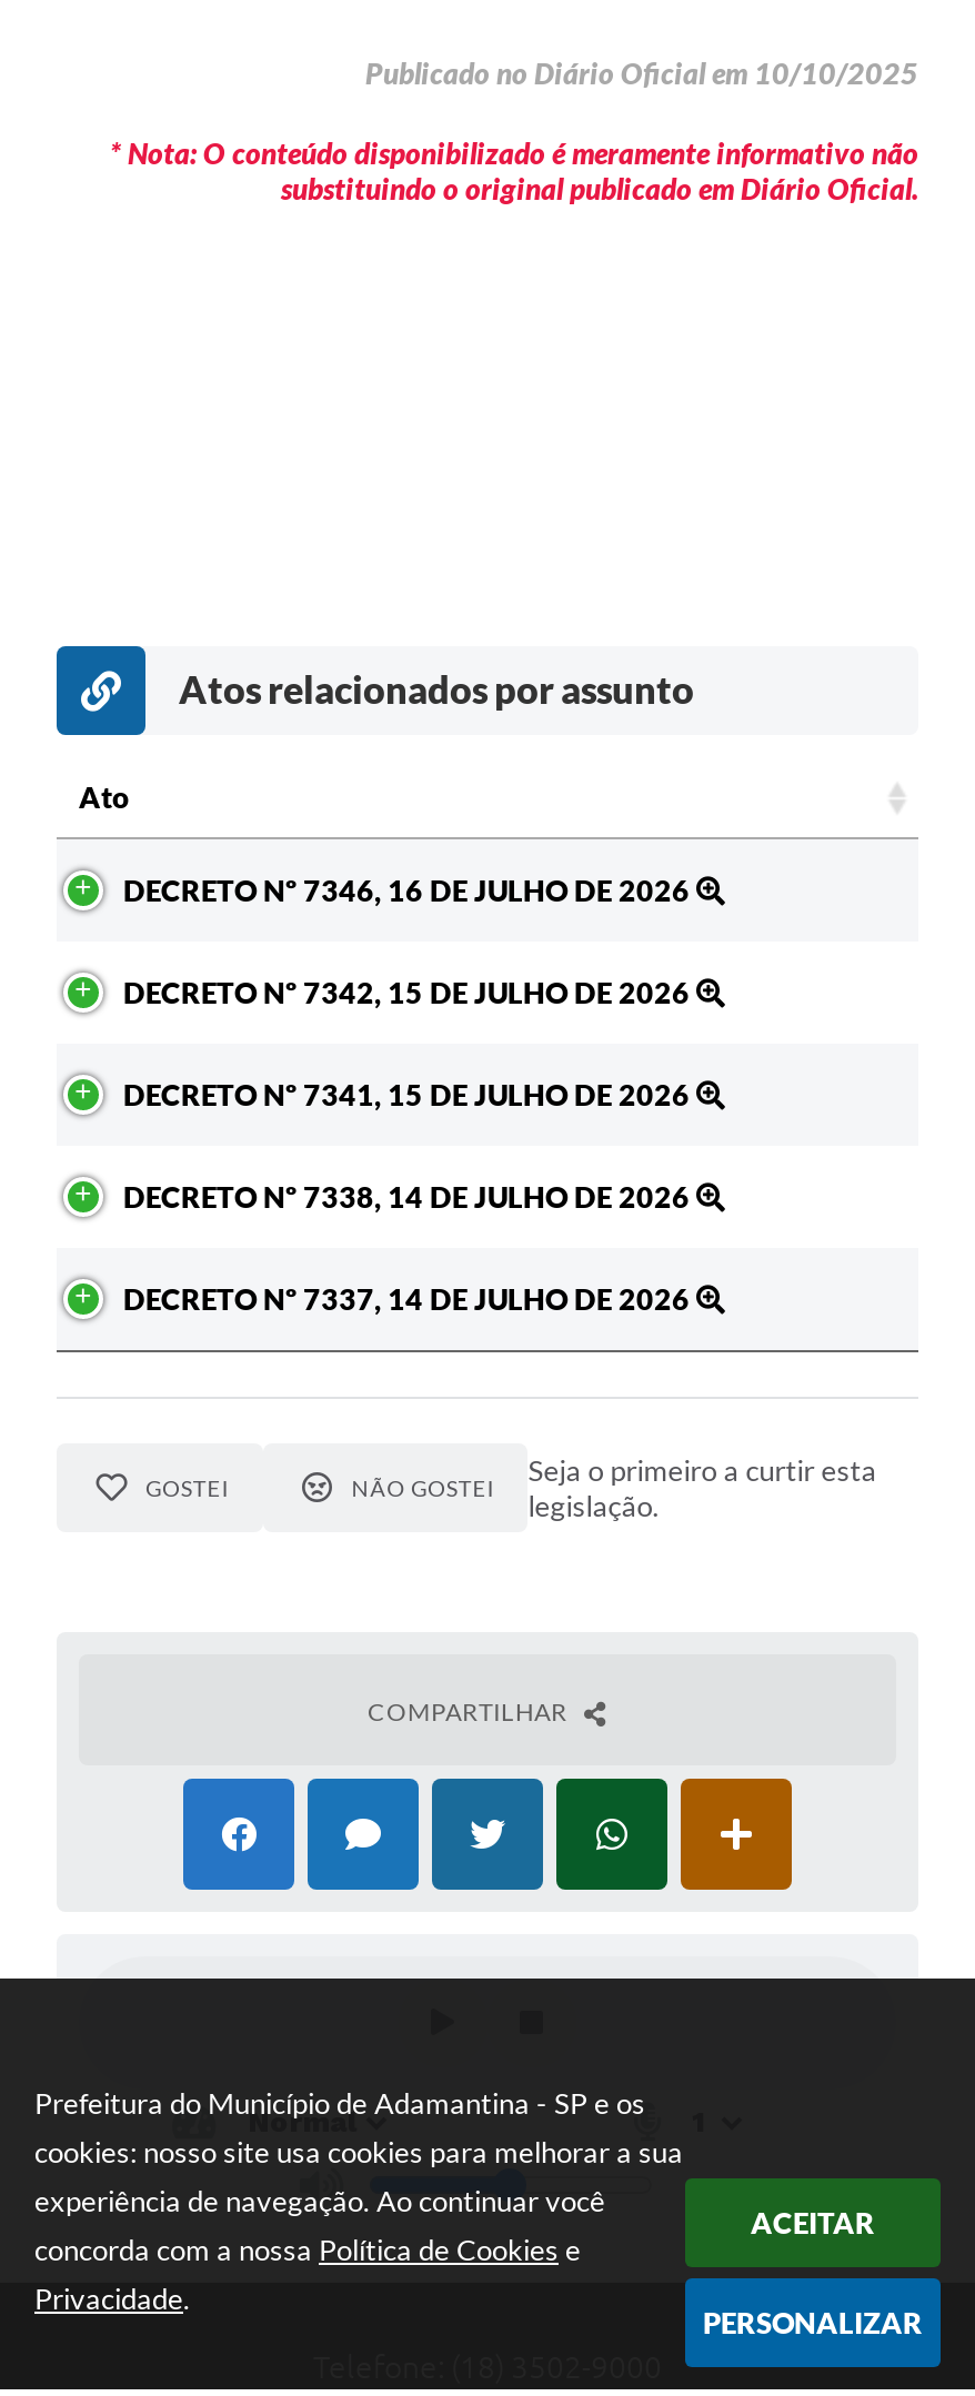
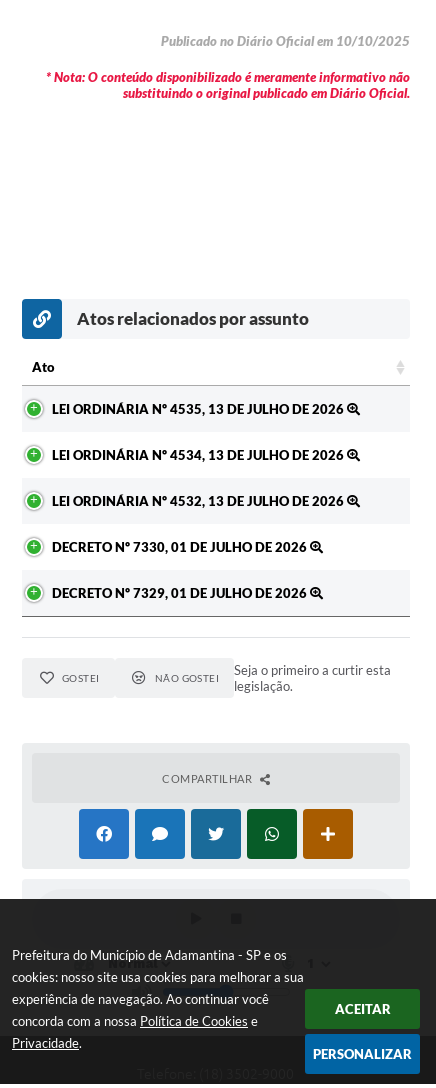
[123,873,696,908] DECRETO Nº 7346, 16 DE JULHO DE 2026 -> [52,401,347,417] LEI ORDINÁRIA Nº 4535, 13 DE JULHO DE 2026
[123,975,696,1010] DECRETO Nº 7342, 15 DE JULHO DE 2026 -> [52,447,347,463] LEI ORDINÁRIA Nº 4534, 13 DE JULHO DE 2026
[123,1077,696,1113] DECRETO Nº 7341, 15 DE JULHO DE 2026 -> [52,493,347,509] LEI ORDINÁRIA Nº 4532, 13 DE JULHO DE 2026
[123,1179,696,1215] DECRETO Nº 7338, 14 DE JULHO DE 2026 -> [52,539,310,555] DECRETO Nº 7330, 01 DE JULHO DE 2026
[123,1281,696,1317] DECRETO Nº 7337, 14 DE JULHO DE 2026 -> [52,585,310,601] DECRETO Nº 7329, 01 DE JULHO DE 2026

